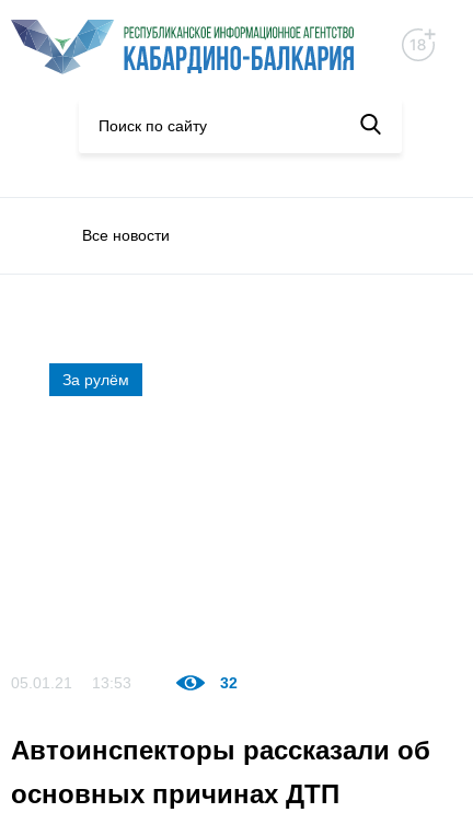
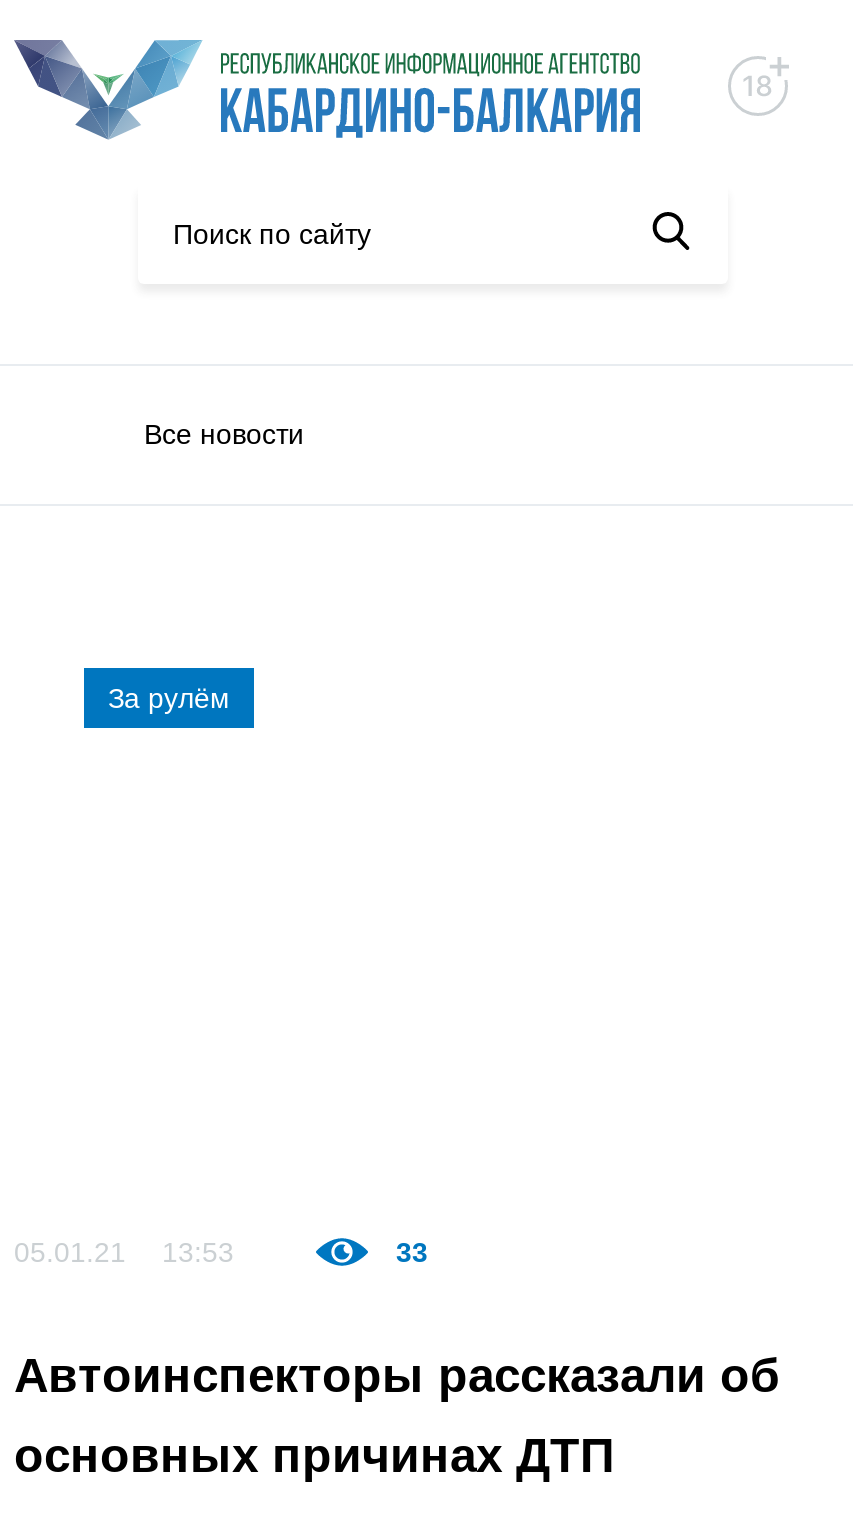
[220,674,238,691] 32 -> [396,1236,428,1268] 33

